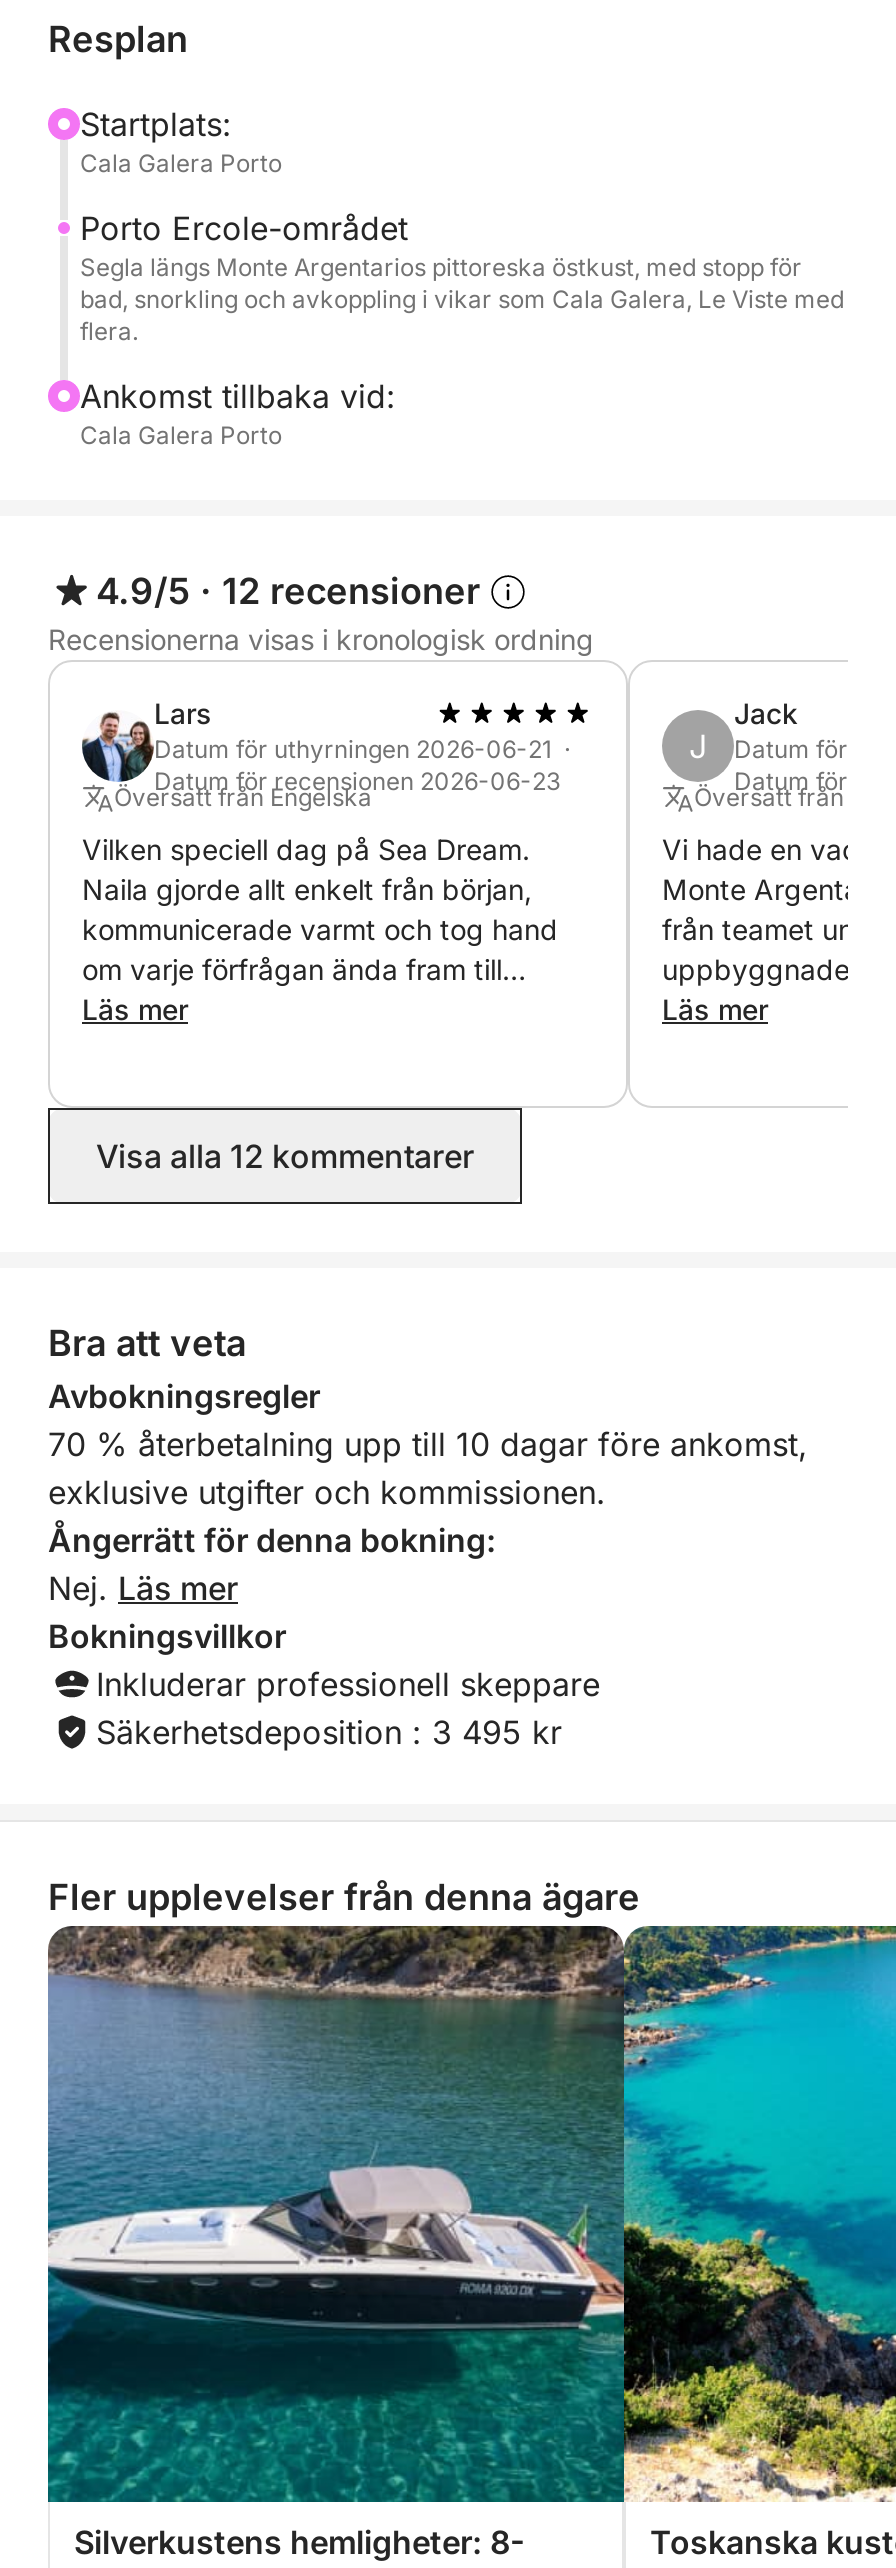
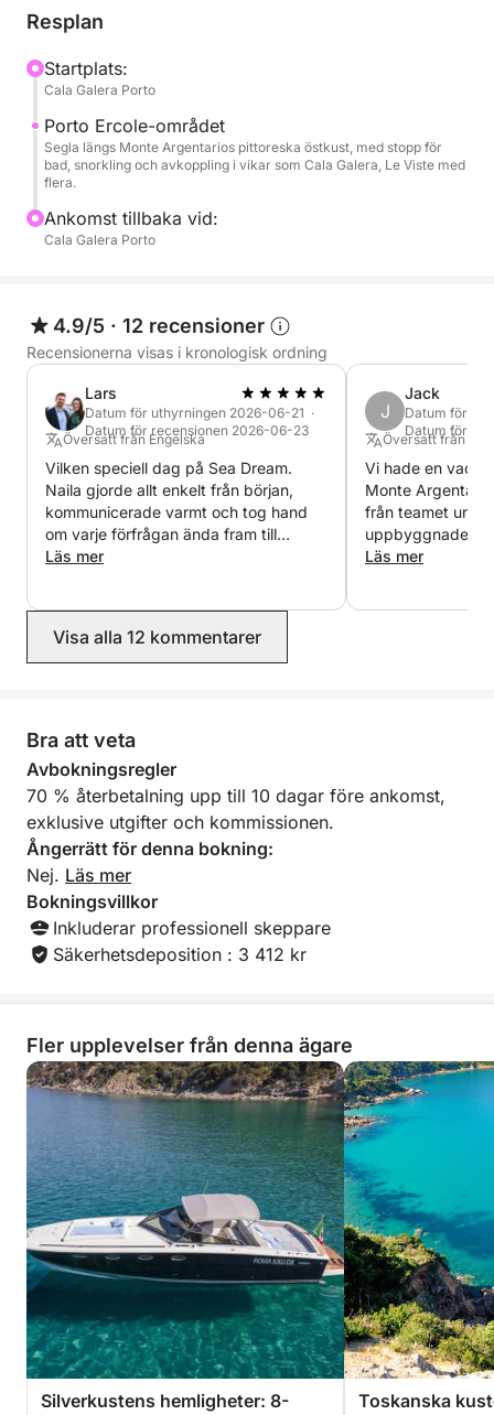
[96,1712,562,1752] Säkerhetsdeposition : 3 495 kr -> [53,943,307,965] Säkerhetsdeposition : 3 412 kr

